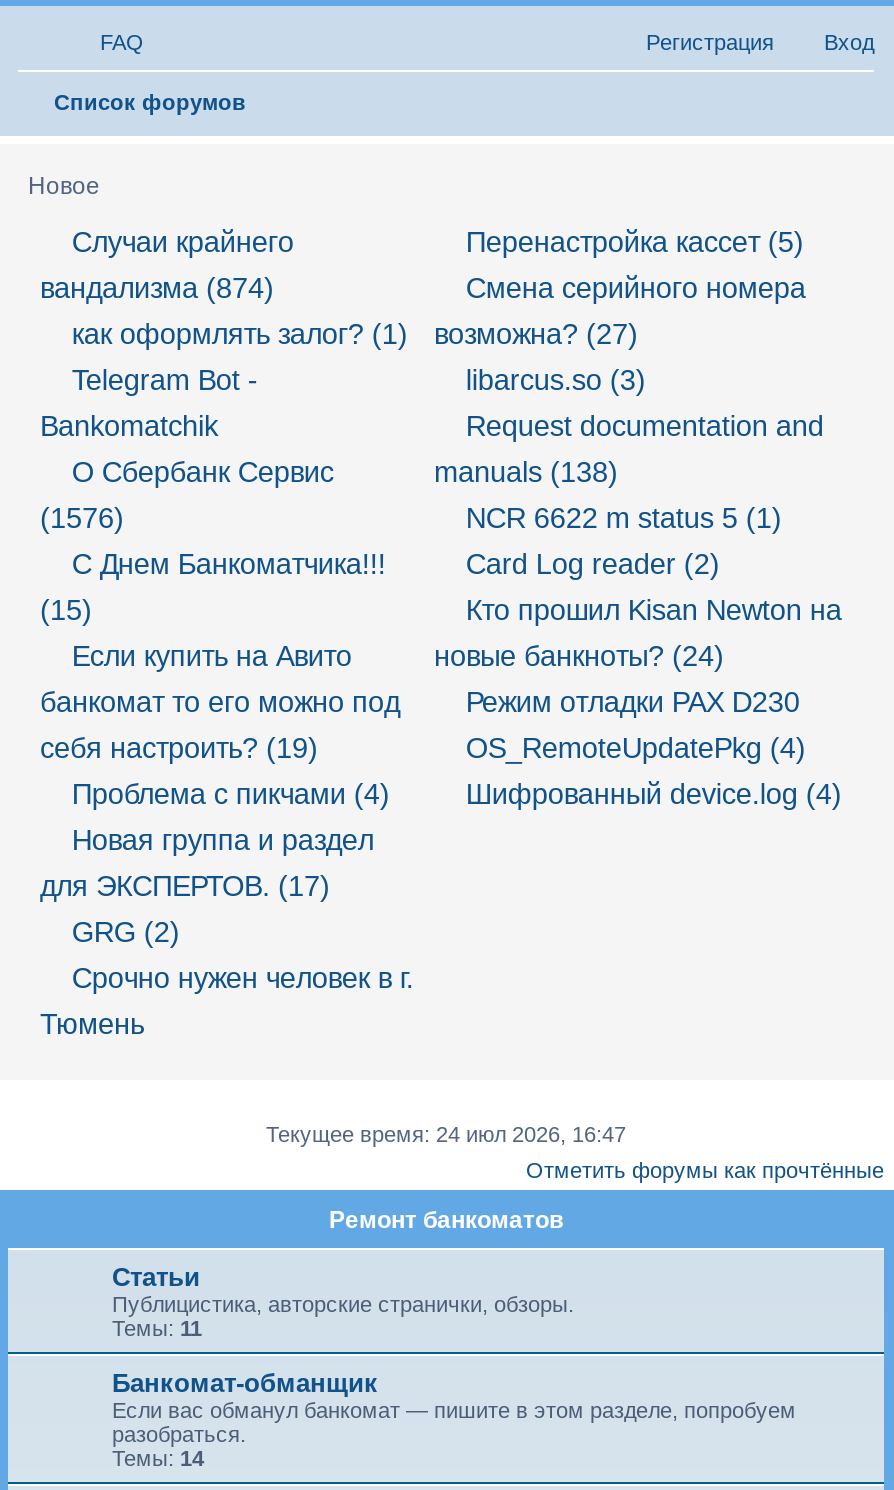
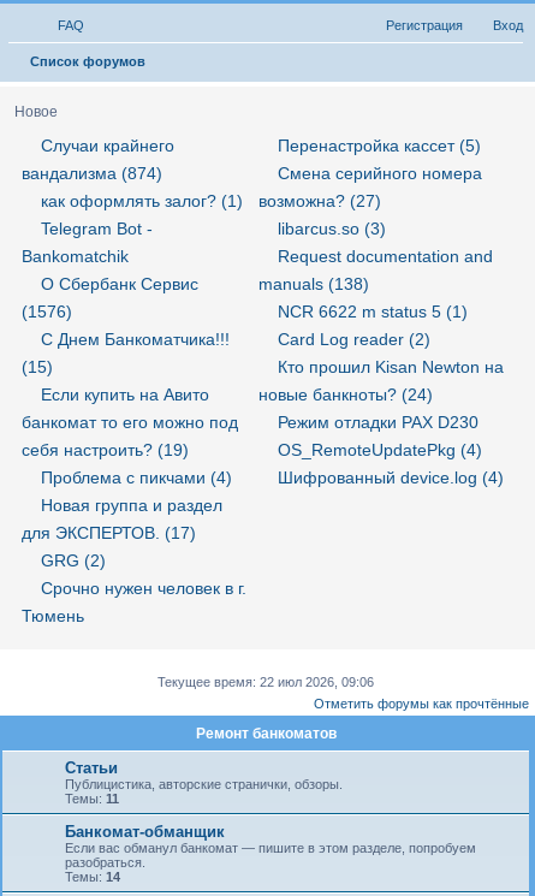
[266,1122,626,1146] Текущее время: 24 июл 2026, 16:47 -> [157,675,374,689] Текущее время: 22 июл 2026, 09:06

